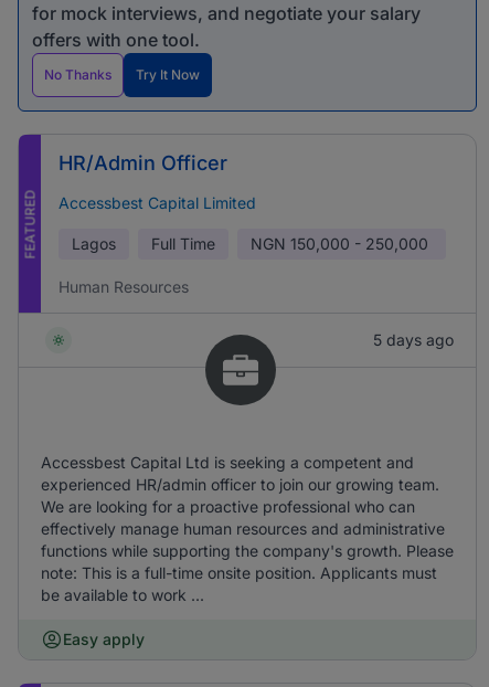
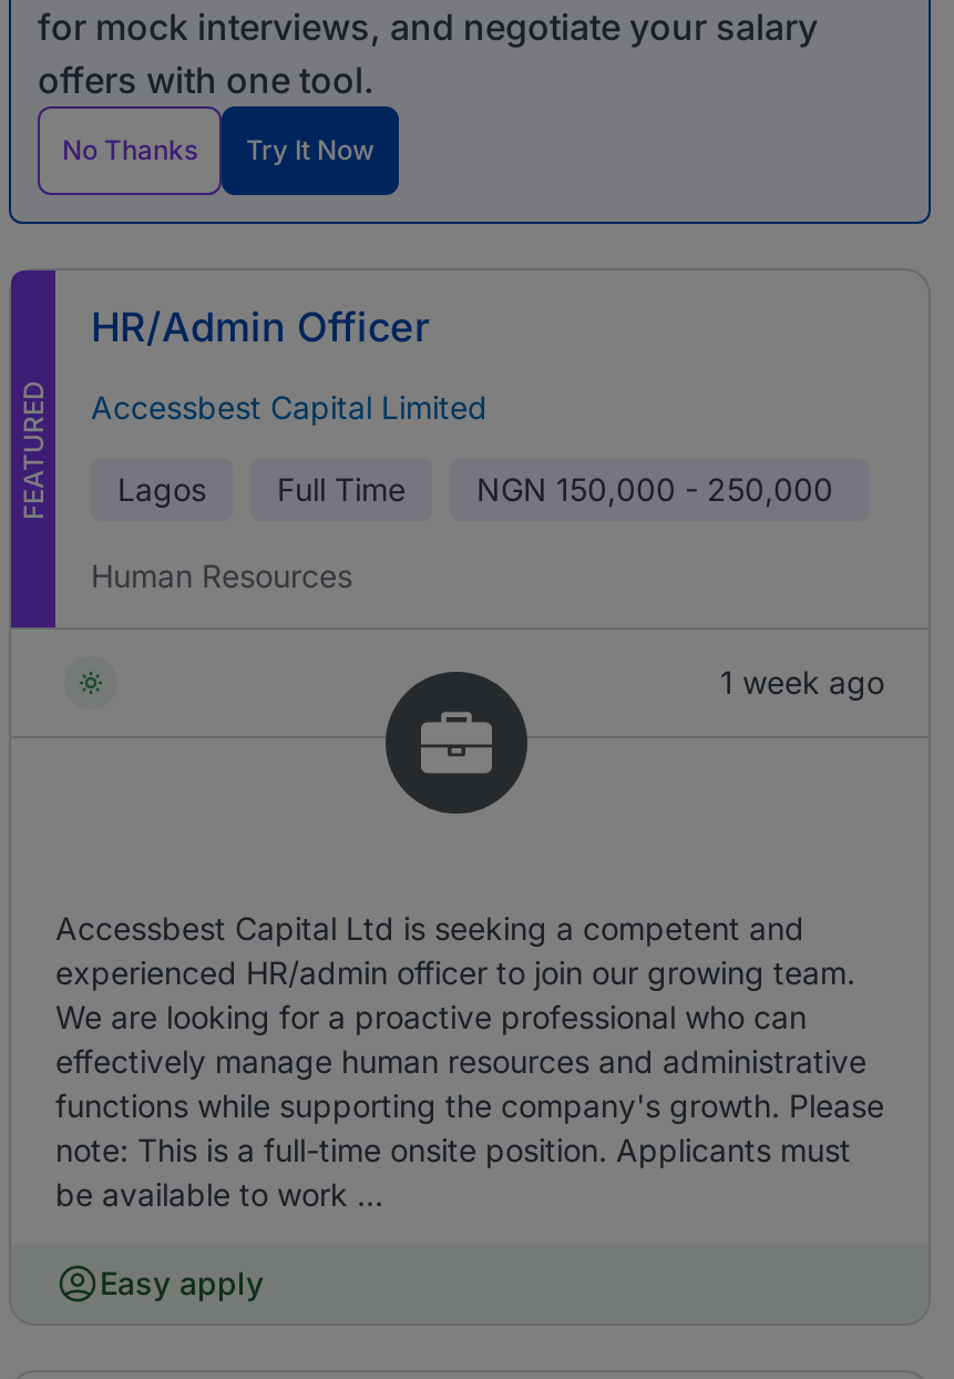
[373,330,454,349] 5 days ago -> [720,663,884,701] 1 week ago

